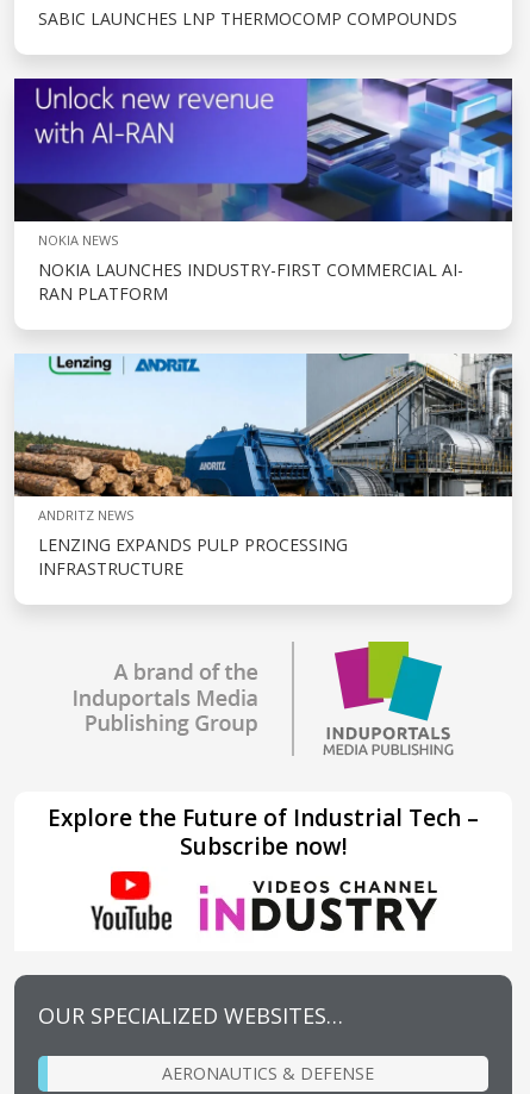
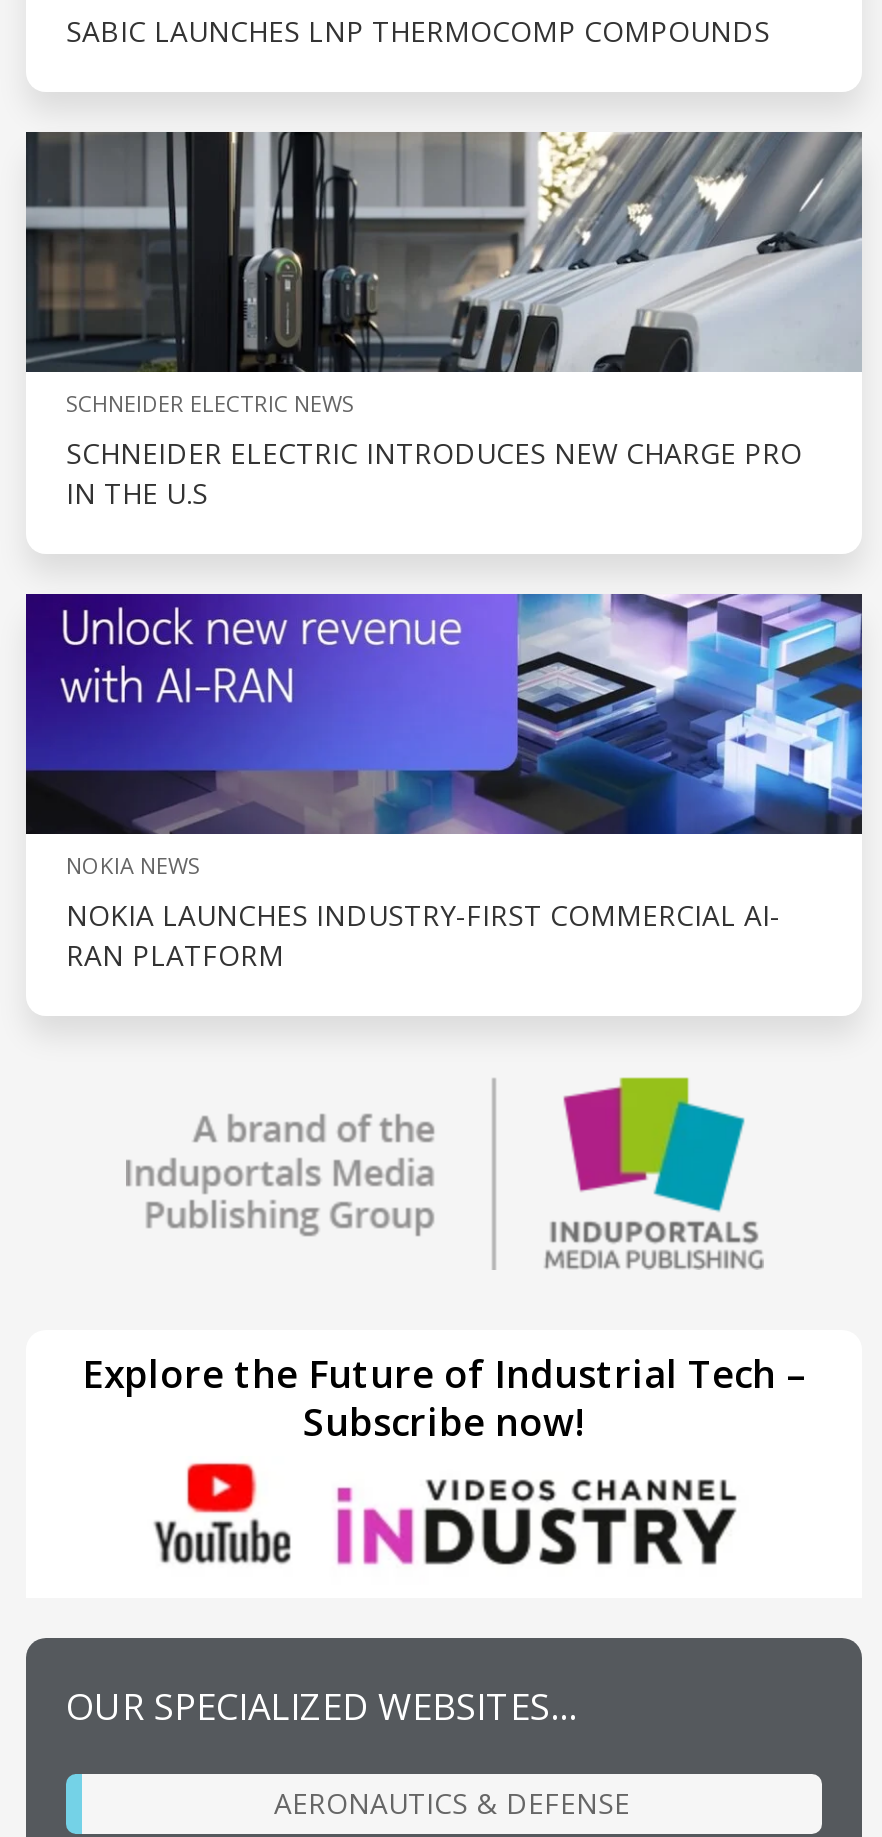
none -> [24,130,862,512] [image] | SCHNEIDER ELECTRIC NEWS | SCHNEIDER ELECTRIC INTRODUCES NEW CHARGE PRO | IN THE U.S
moved [13,76,516,305] -> [24,590,868,974]: [image] | NOKIA NEWS | NOKIA LAUNCHES INDUSTRY-FIRST COMMERCIAL AI- | RAN PLATFORM
[13,354,513,580] [image] | ANDRITZ NEWS | LENZING EXPANDS PULP PROCESSING | INFRASTRUCTURE -> none

